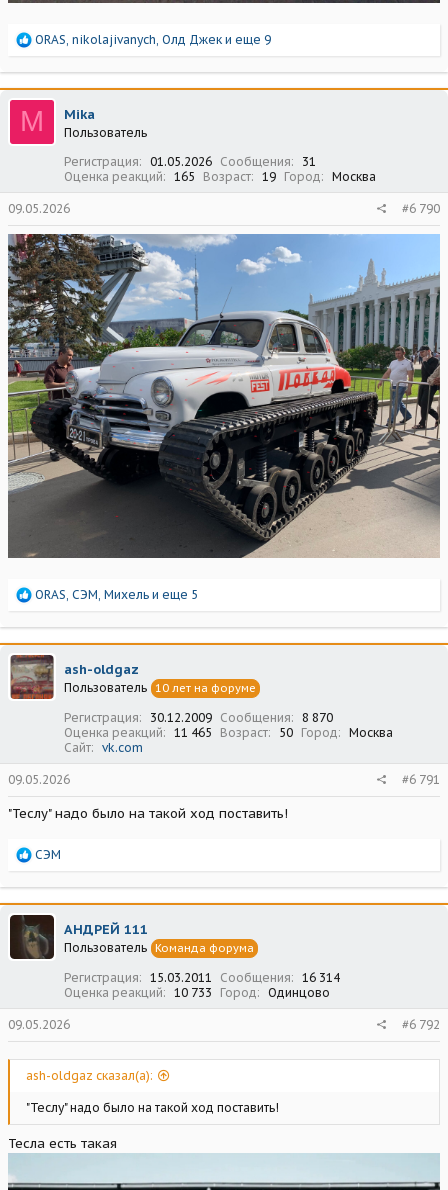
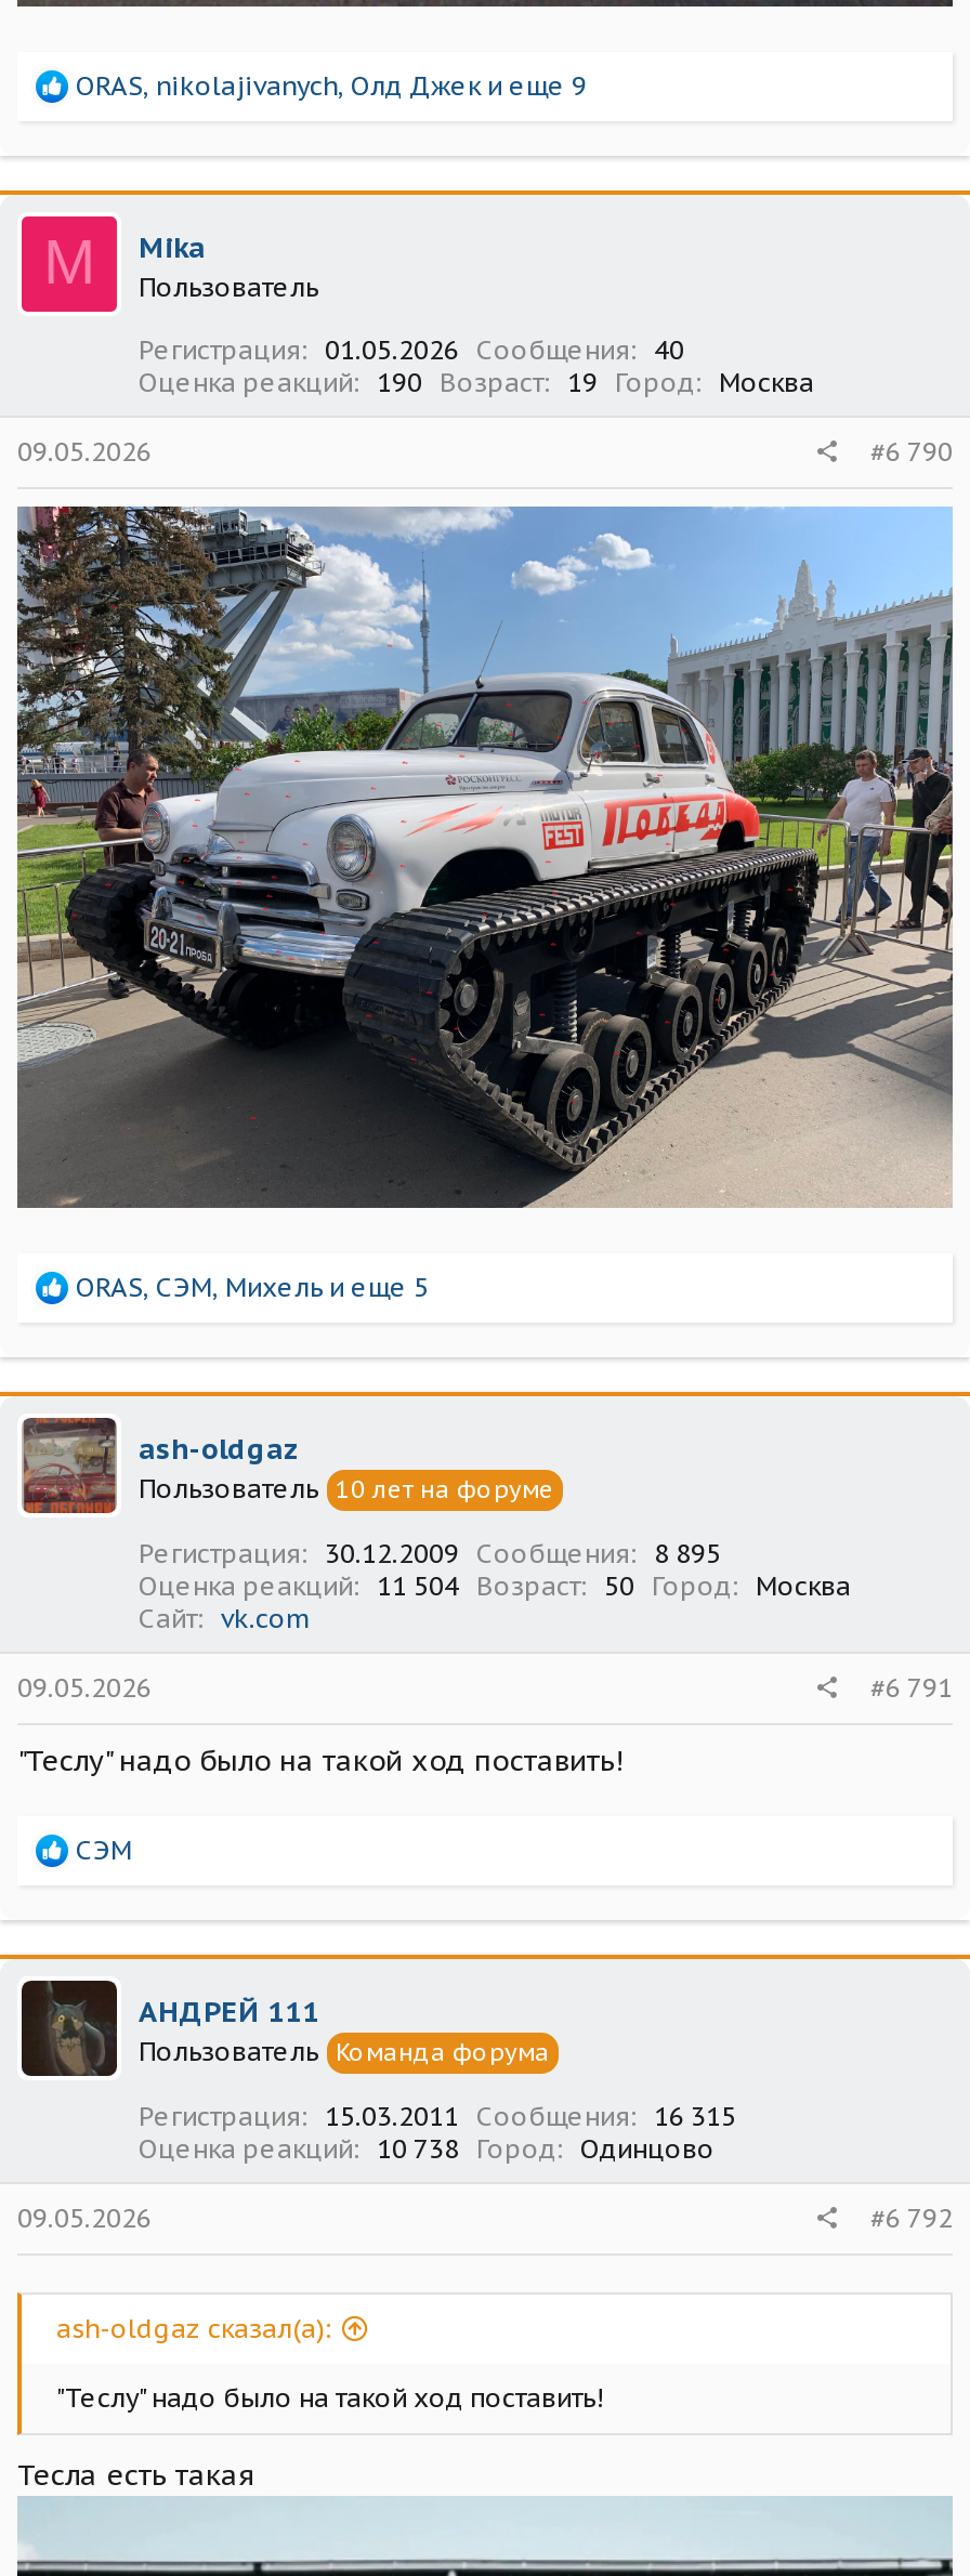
[64,154,316,169] Регистрация 01.05.2026 Сообщения 31 -> [139,332,684,365] Регистрация 01.05.2026 Сообщения 40
[64,169,376,184] Оценка реакций 165 Возраст 19 Город Москва -> [139,365,814,397] Оценка реакций 190 Возраст 19 Город Москва
[64,710,333,725] Регистрация 30.12.2009 Сообщения 8 870 -> [139,1536,721,1569] Регистрация 30.12.2009 Сообщения 8 895
[64,725,393,740] Оценка реакций 11 465 Возраст 50 Город Москва -> [139,1569,851,1601] Оценка реакций 11 504 Возраст 50 Город Москва
[64,970,340,985] Регистрация 15.03.2011 Сообщения 16 314 -> [139,2099,736,2131] Регистрация 15.03.2011 Сообщения 16 315
[64,985,330,1000] Оценка реакций 10 733 Город Одинцово -> [139,2131,715,2164] Оценка реакций 10 738 Город Одинцово

